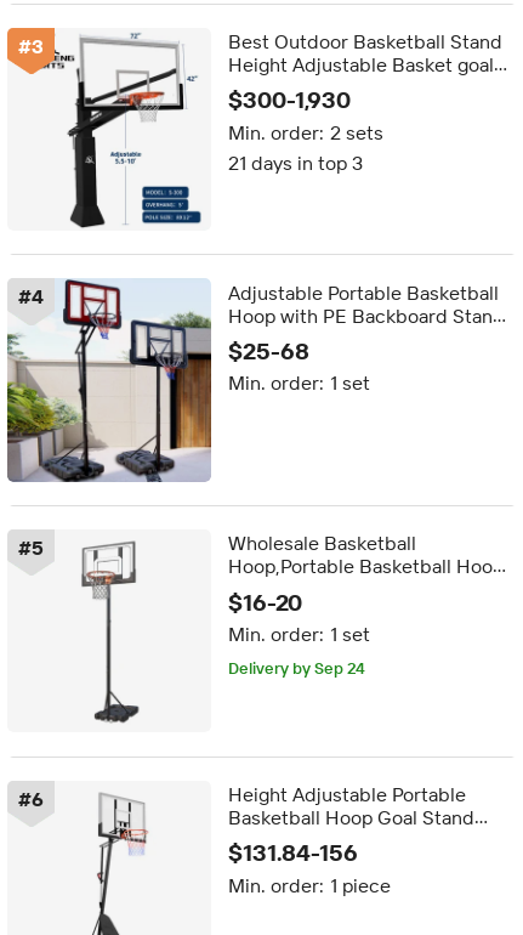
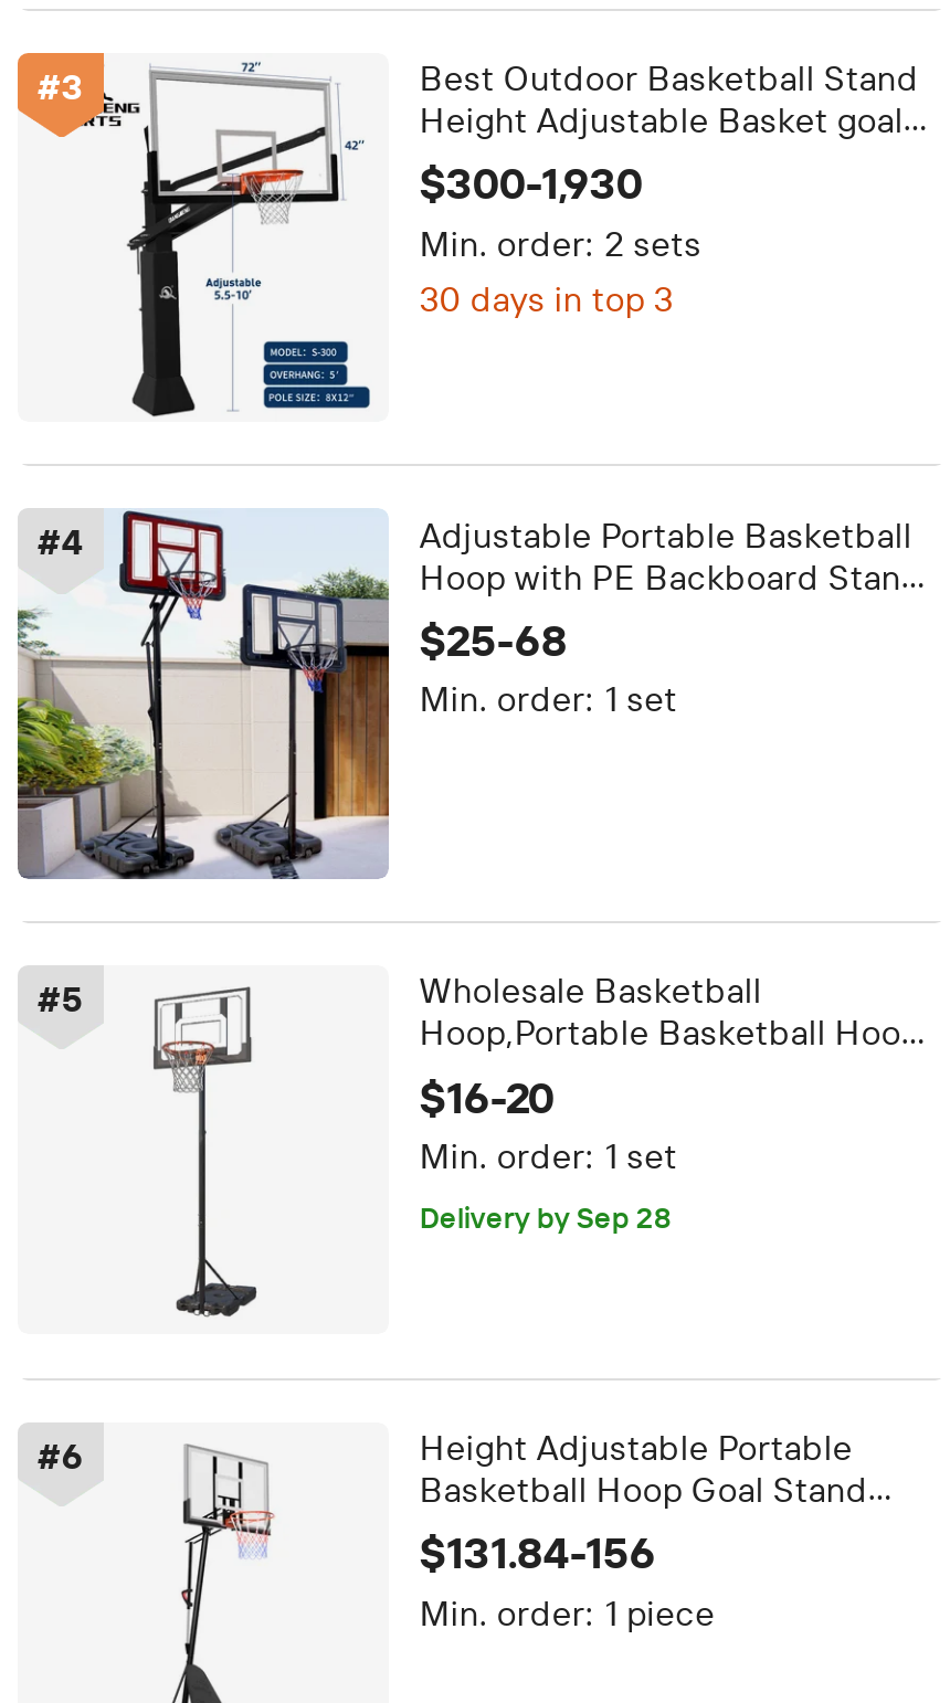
[228,151,363,174] 21 days in top 3 -> [420,277,674,319] 30 days in top 3
[228,658,365,677] Delivery by Sep 24 -> [420,1199,671,1234] Delivery by Sep 28

